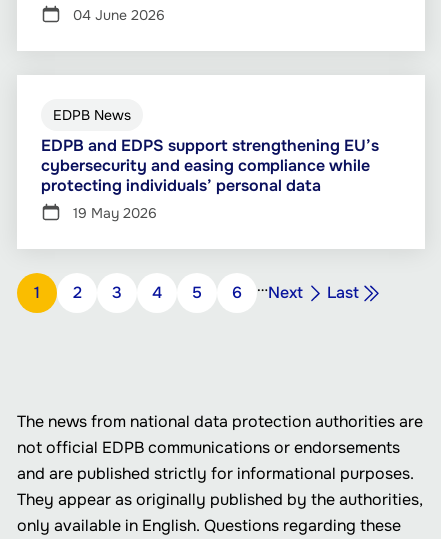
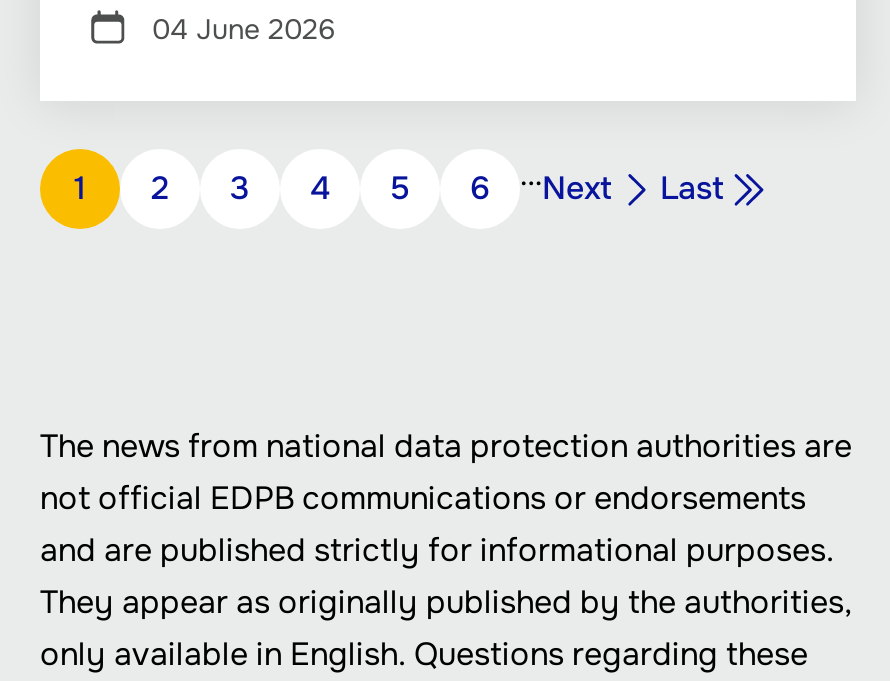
[41,106,379,222] EDPB News | EDPB and EDPS support strengthening EU’s | cybersecurity and easing compliance while | protecting individuals’ personal data | 19 May 2026 -> none

